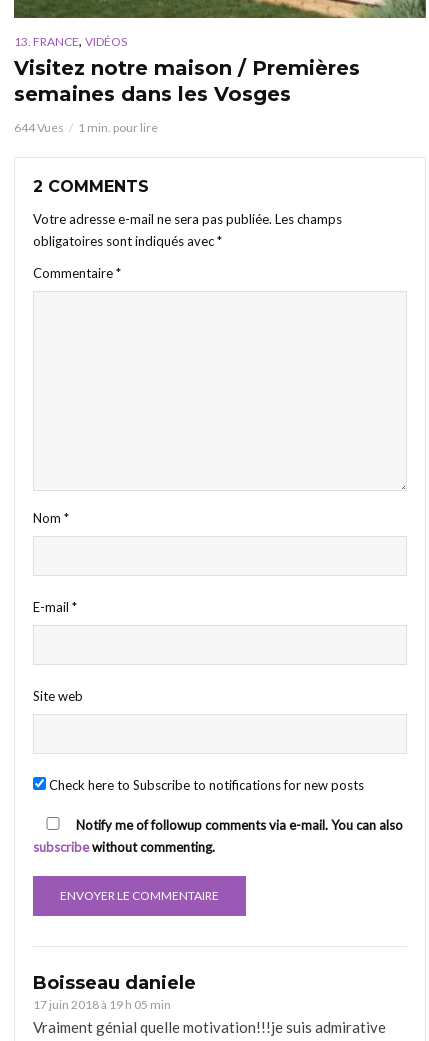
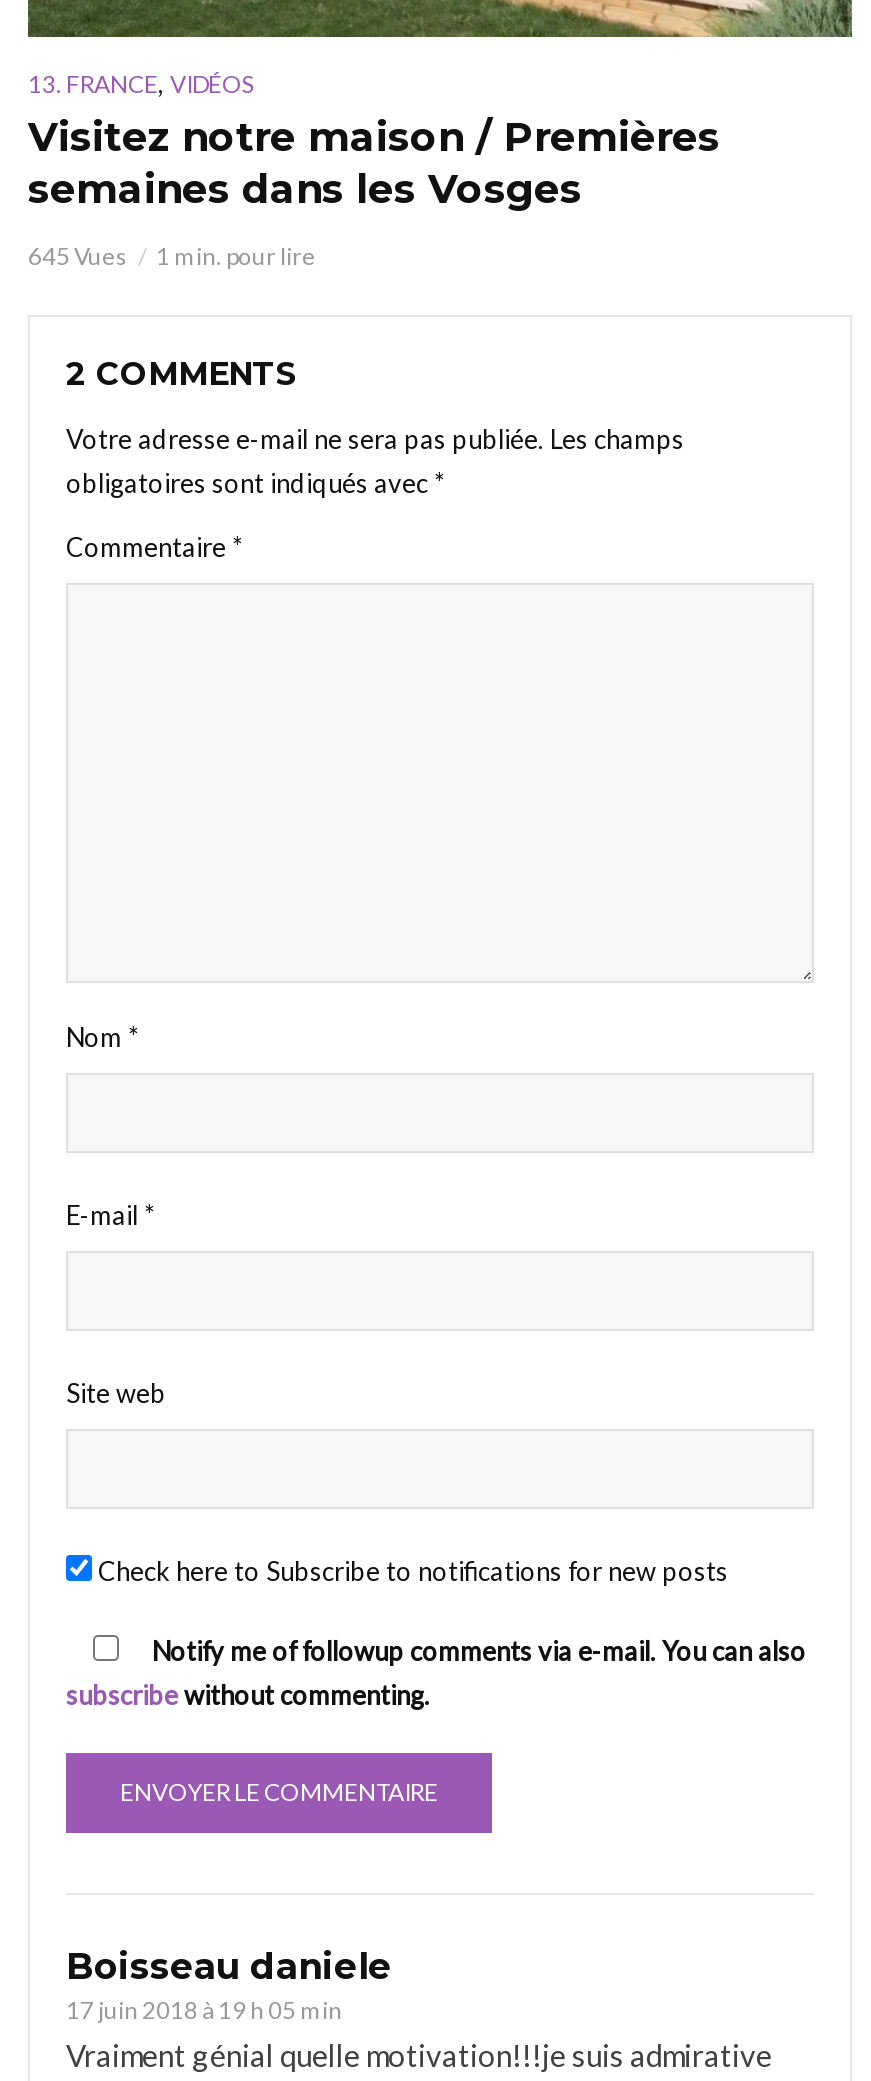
[14,120,158,135] 644 Vues 1 min. pour lire -> [28,241,316,271] 645 Vues 1 min. pour lire

